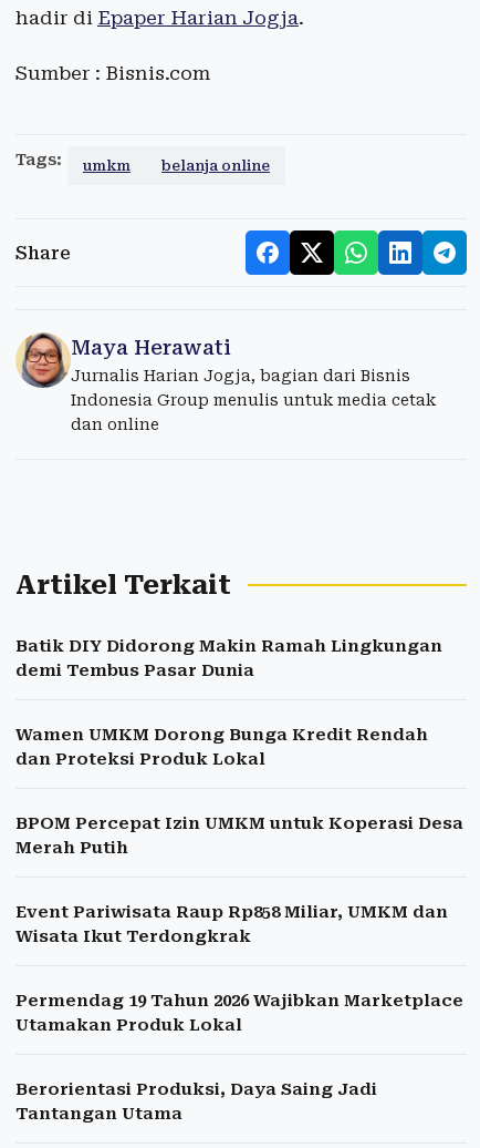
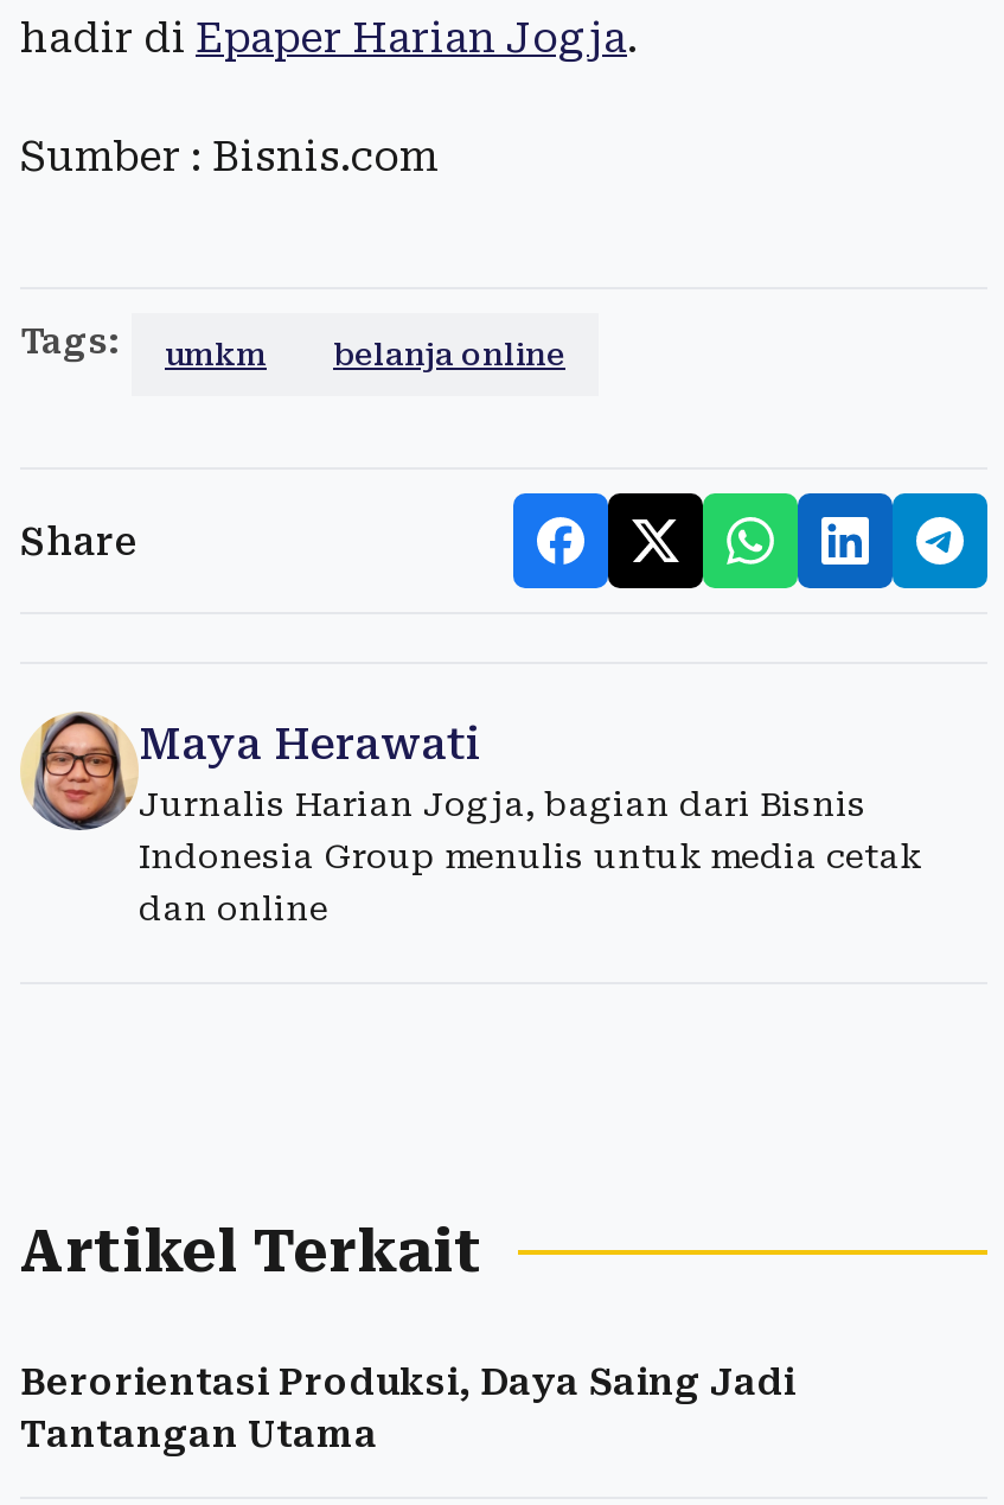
[15,636,463,1035] Batik DIY Didorong Makin Ramah Lingkungan | demi Tembus Pasar Dunia | Wamen UMKM Dorong Bunga Kredit Rendah | dan Proteksi Produk Lokal | BPOM Percepat Izin UMKM untuk Koperasi Desa | Merah Putih | Event Pariwisata Raup Rp858 Miliar, UMKM dan | Wisata Ikut Terdongkrak | Permendag 19 Tahun 2026 Wajibkan Marketplace | Utamakan Produk Lokal -> none

